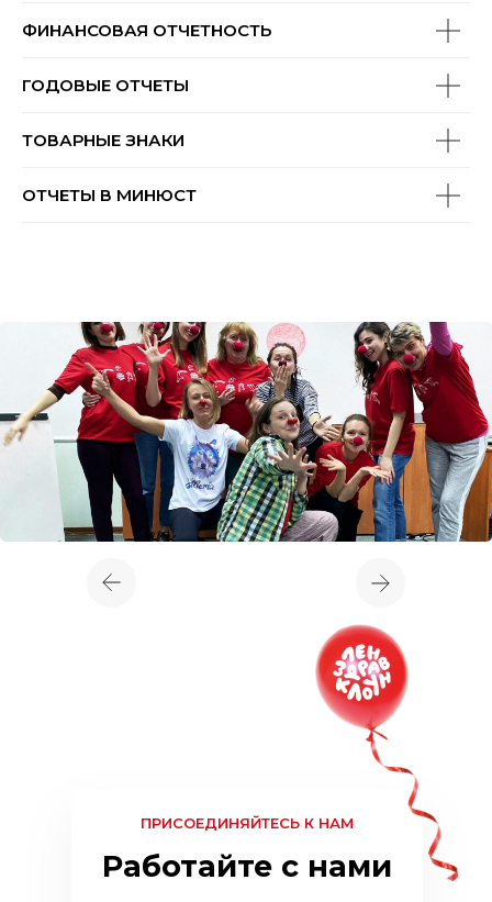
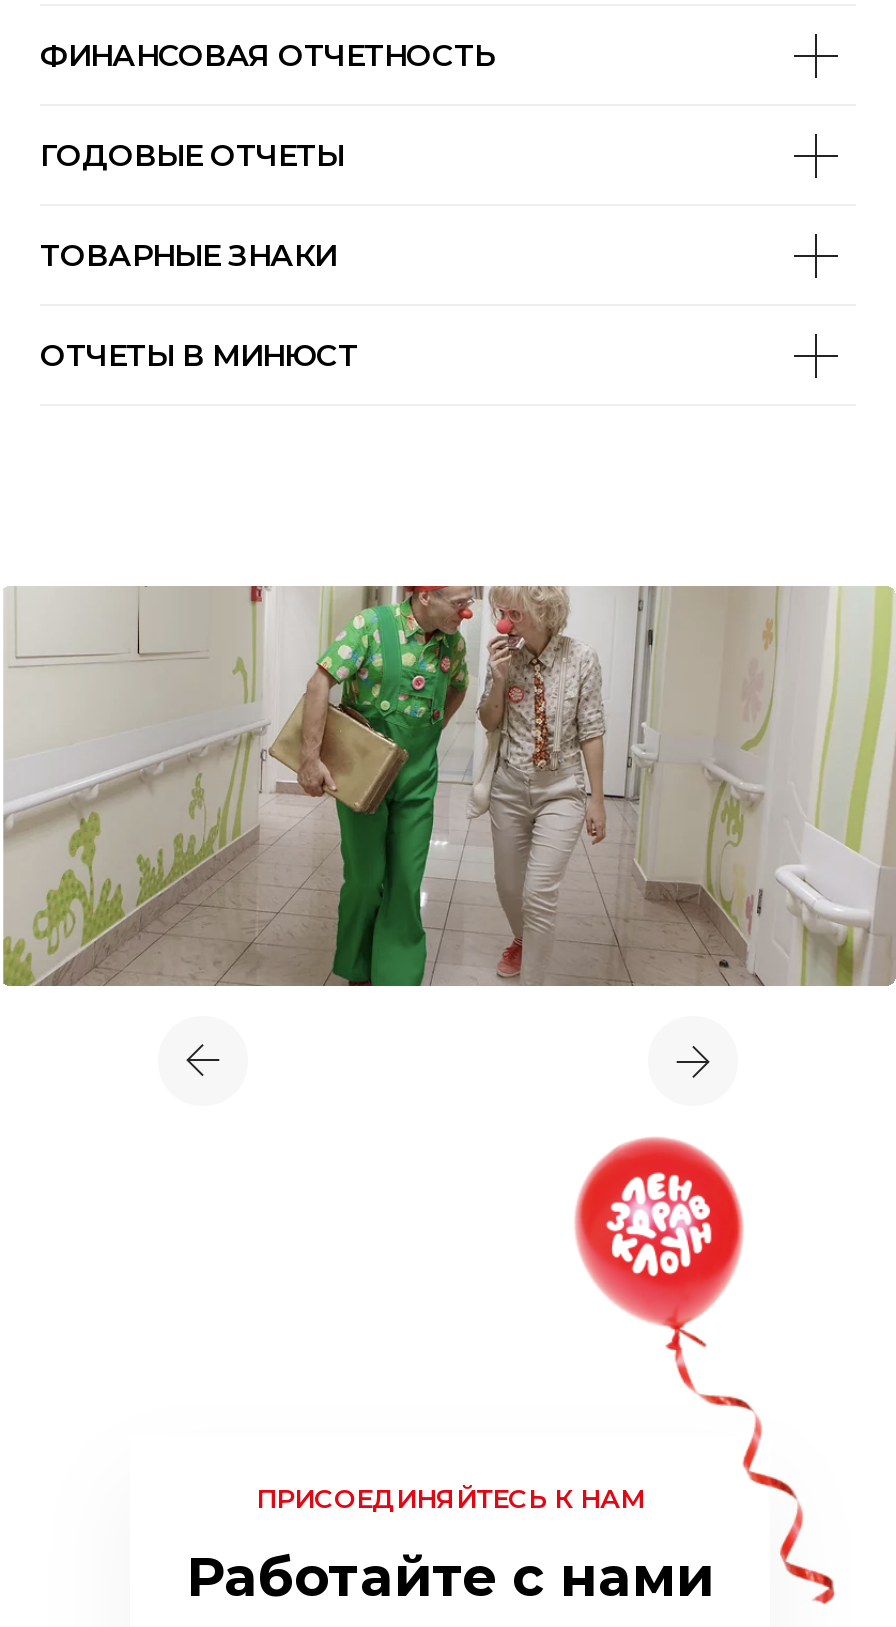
[3,322,489,543] [image] -> [6,584,890,988] [image]

